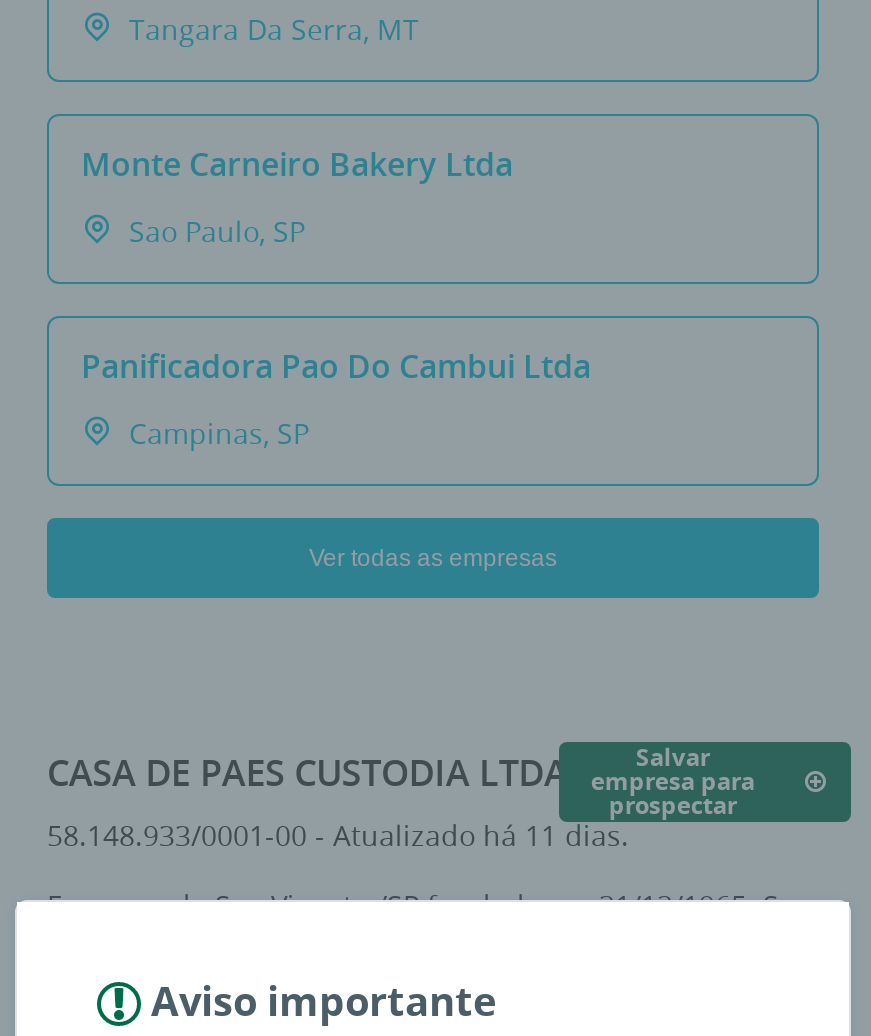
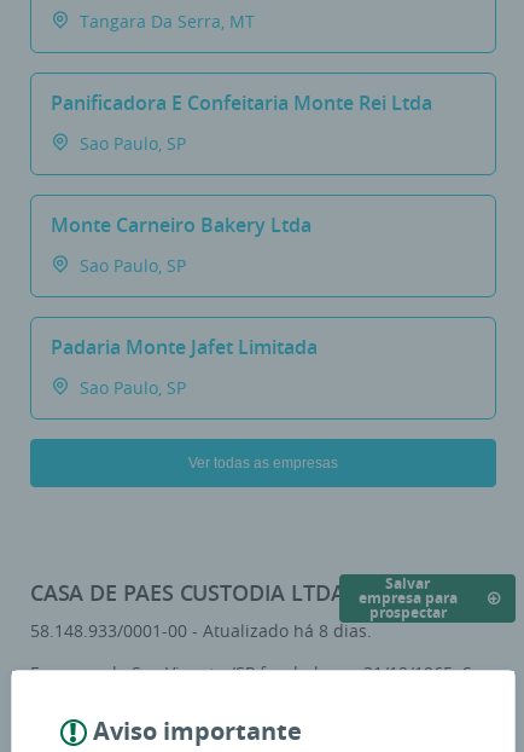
none -> [51,90,432,155] Panificadora E Confeitaria Monte Rei Ltda | Sao Paulo, SP
[81,345,591,389] Panificadora Pao Do Cambui Ltda -> [51,334,318,361] Padaria Monte Jafet Limitada
[129,415,309,453] Campinas, SP -> [80,376,186,399] Sao Paulo, SP
[47,817,629,855] 58.148.933/0001-00 - Atualizado há 11 dias. -> [30,619,372,642] 58.148.933/0001-00 - Atualizado há 8 dias.

